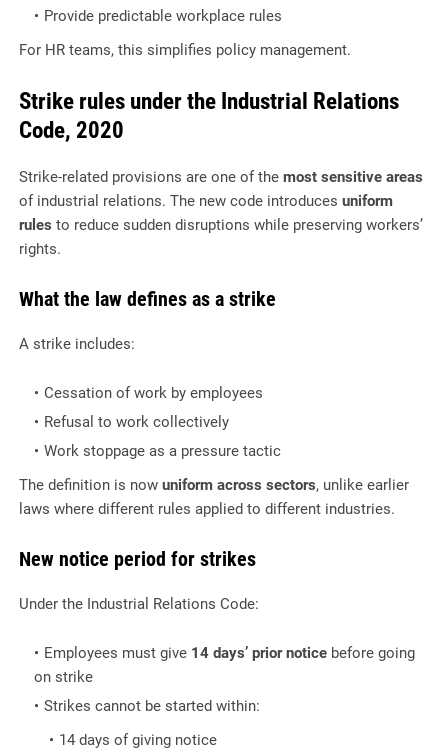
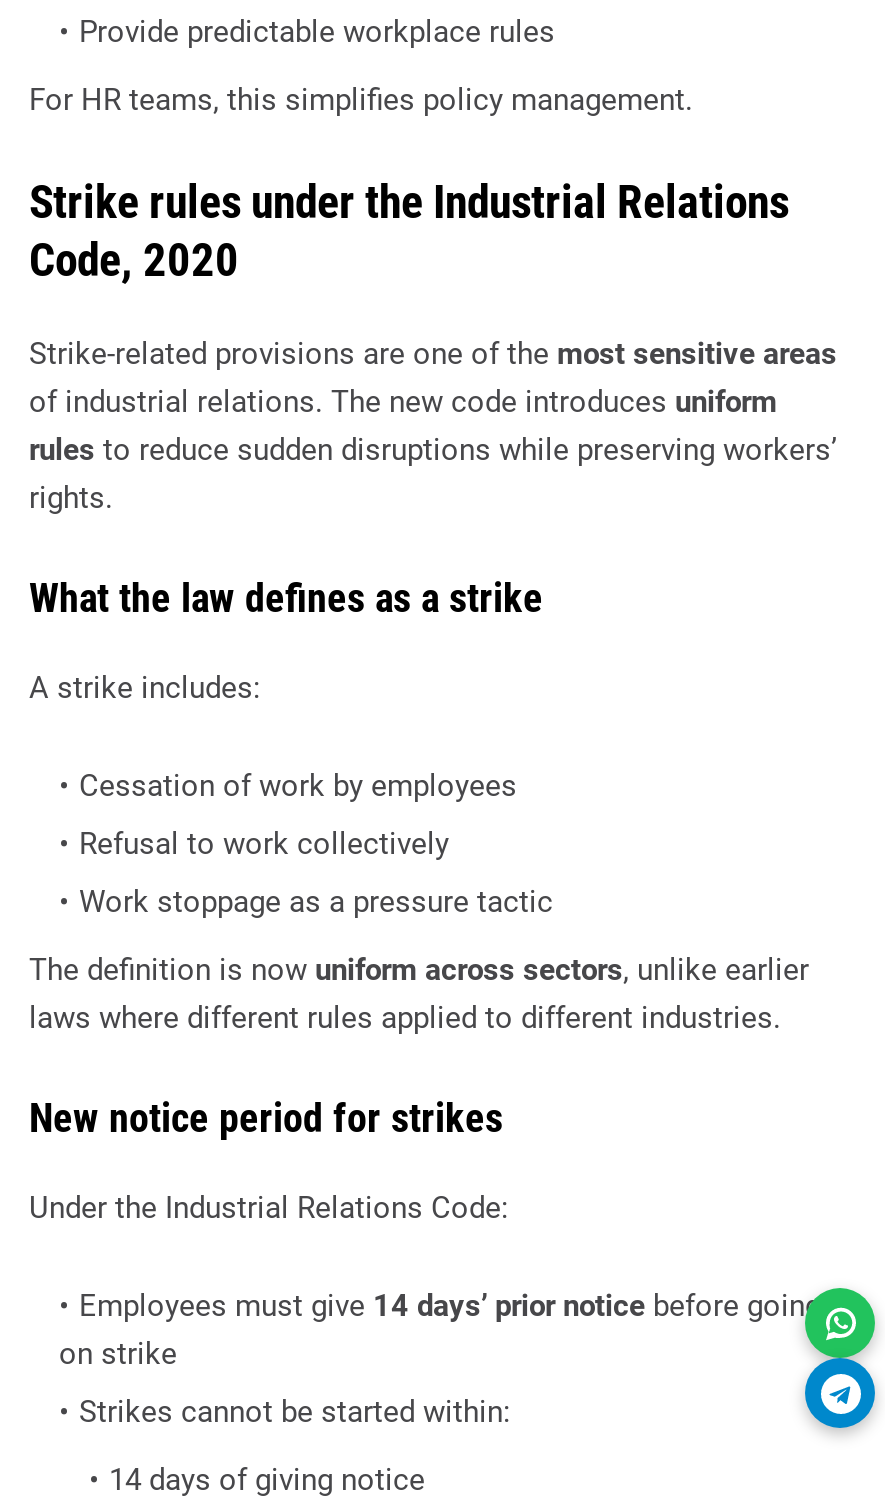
none -> [801,1286,879,1434] [image]

